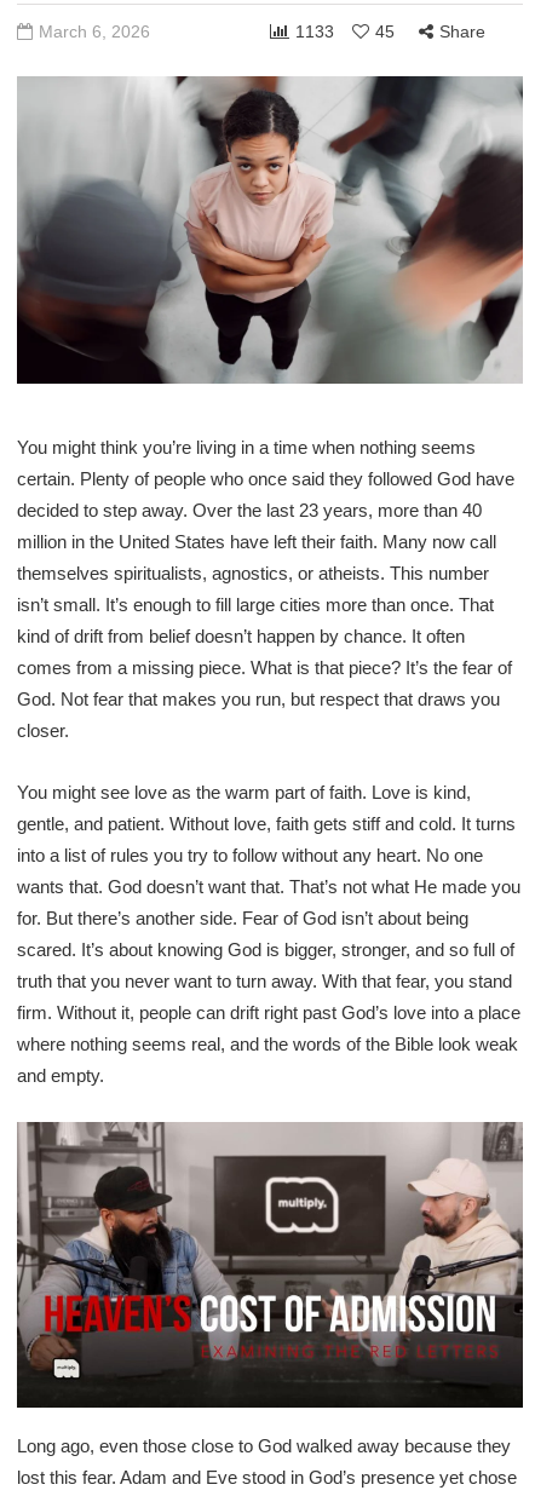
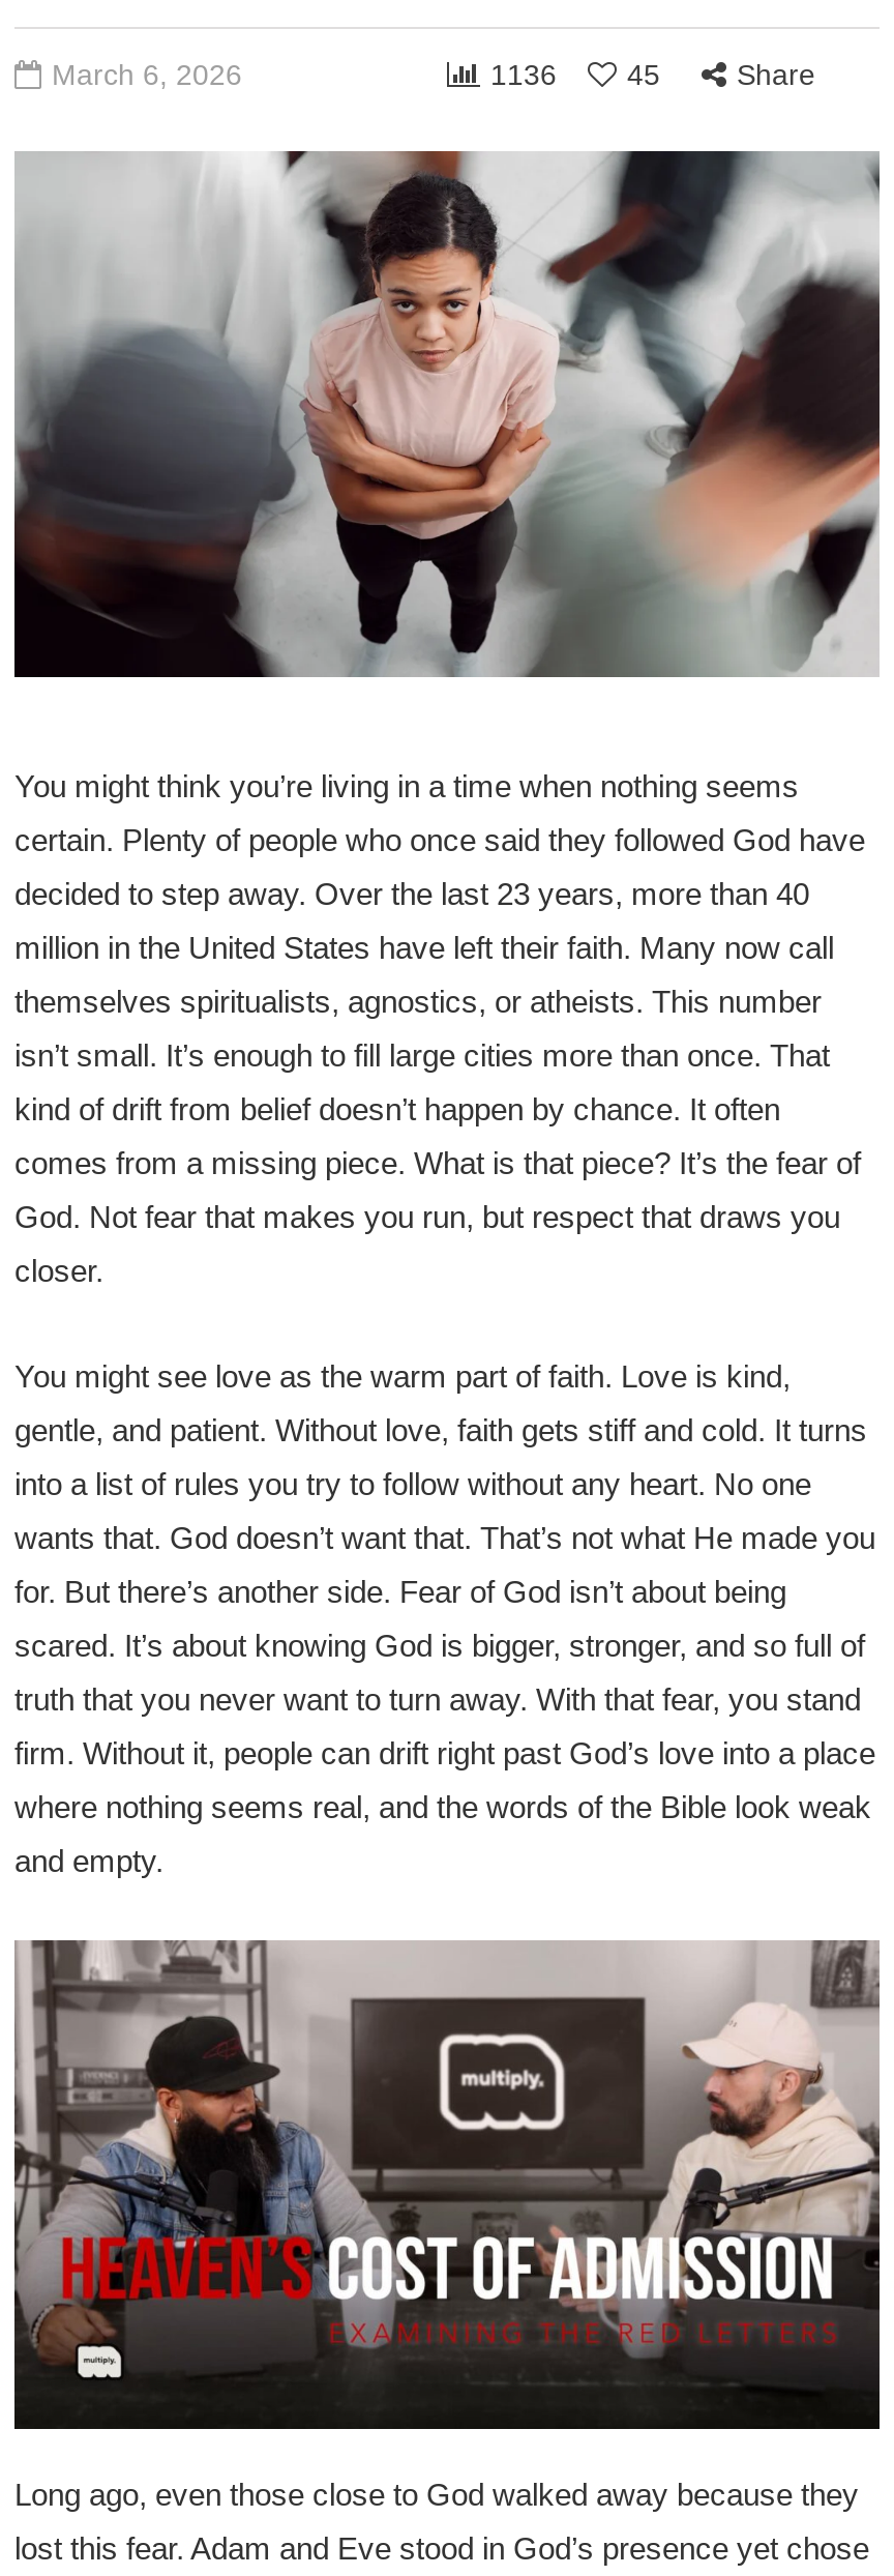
[295,22,334,41] 1133 -> [490,58,557,91] 1136

